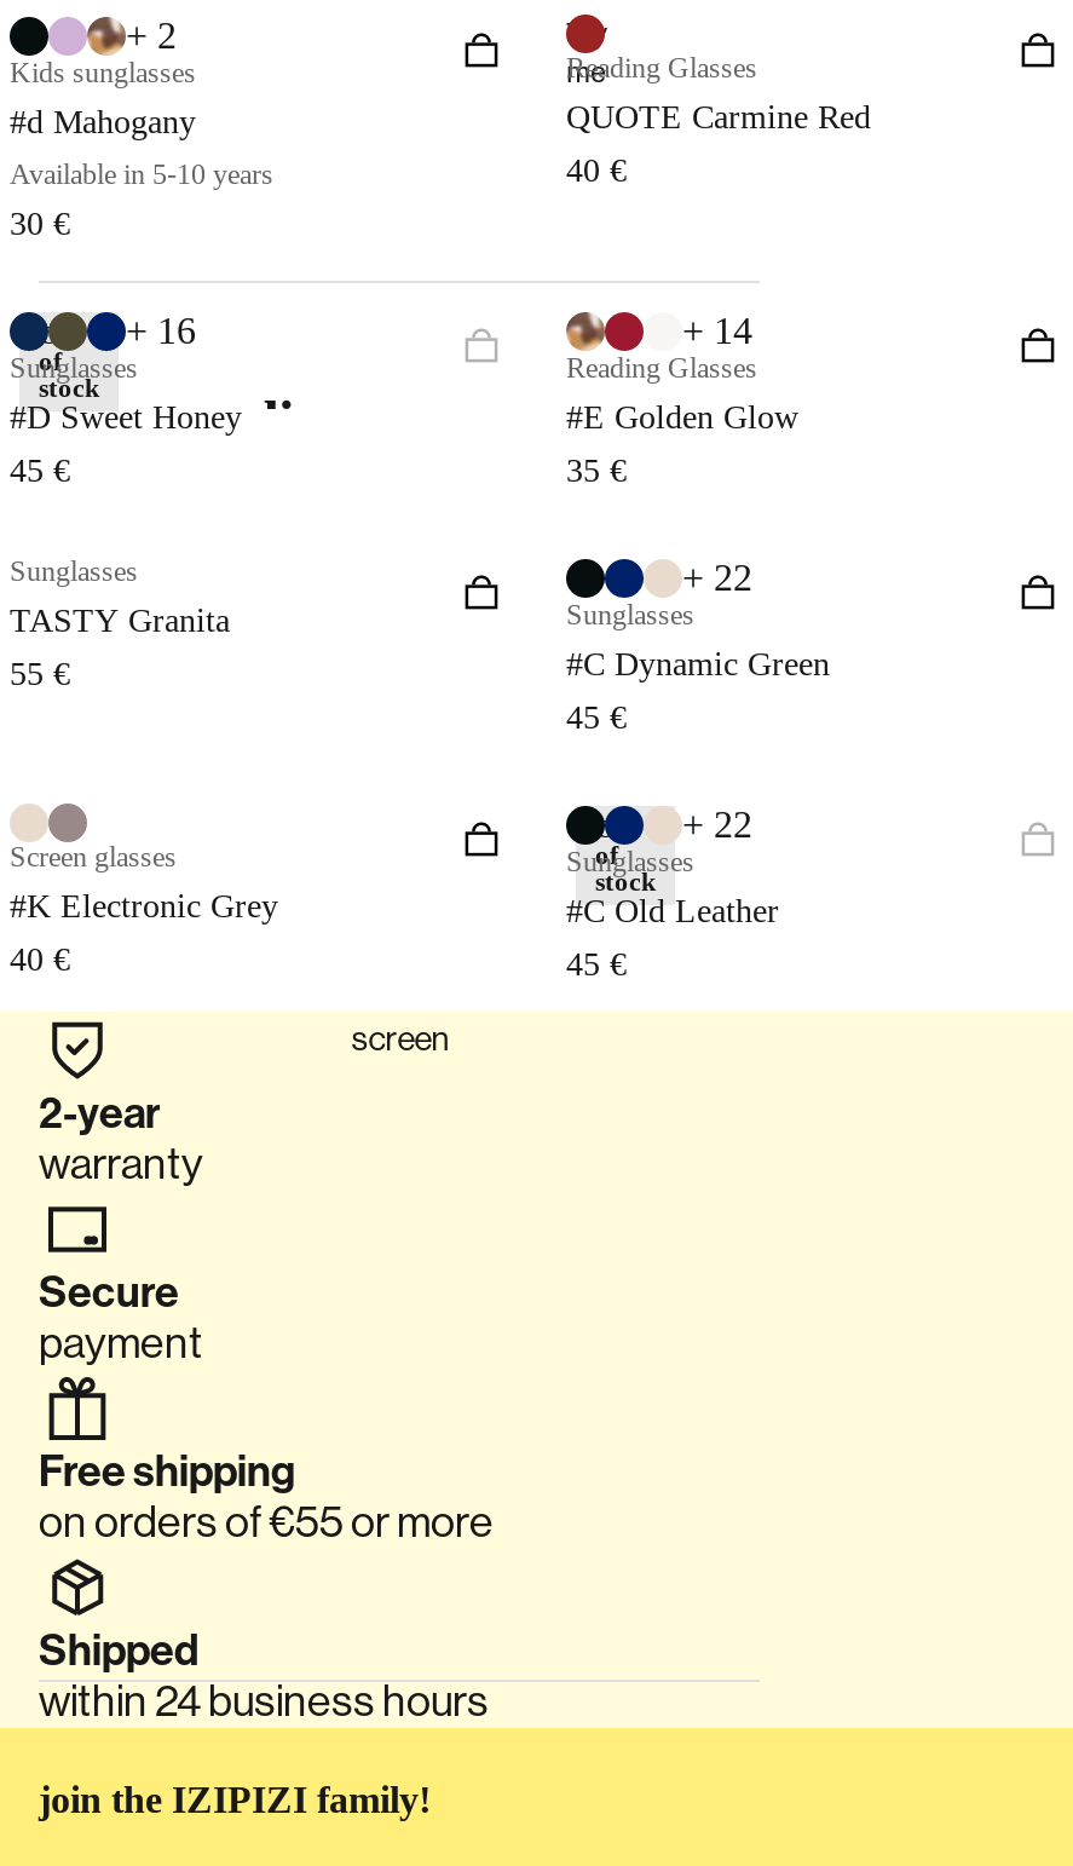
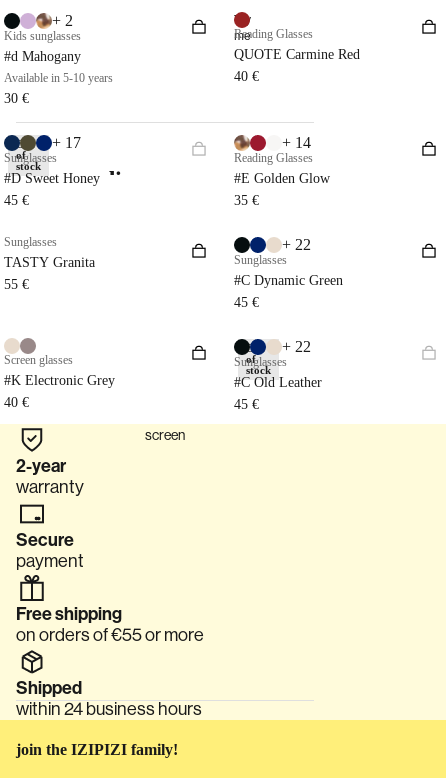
[126,310,196,351] + 16 -> [52,134,81,151] + 17

